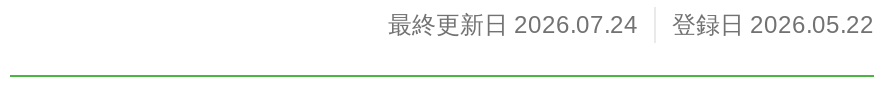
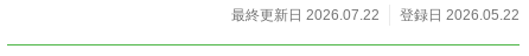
[388,11,874,39] 最終更新日 2026.07.24 登録日 2026.05.22 -> [231,7,520,23] 最終更新日 2026.07.22 登録日 2026.05.22

